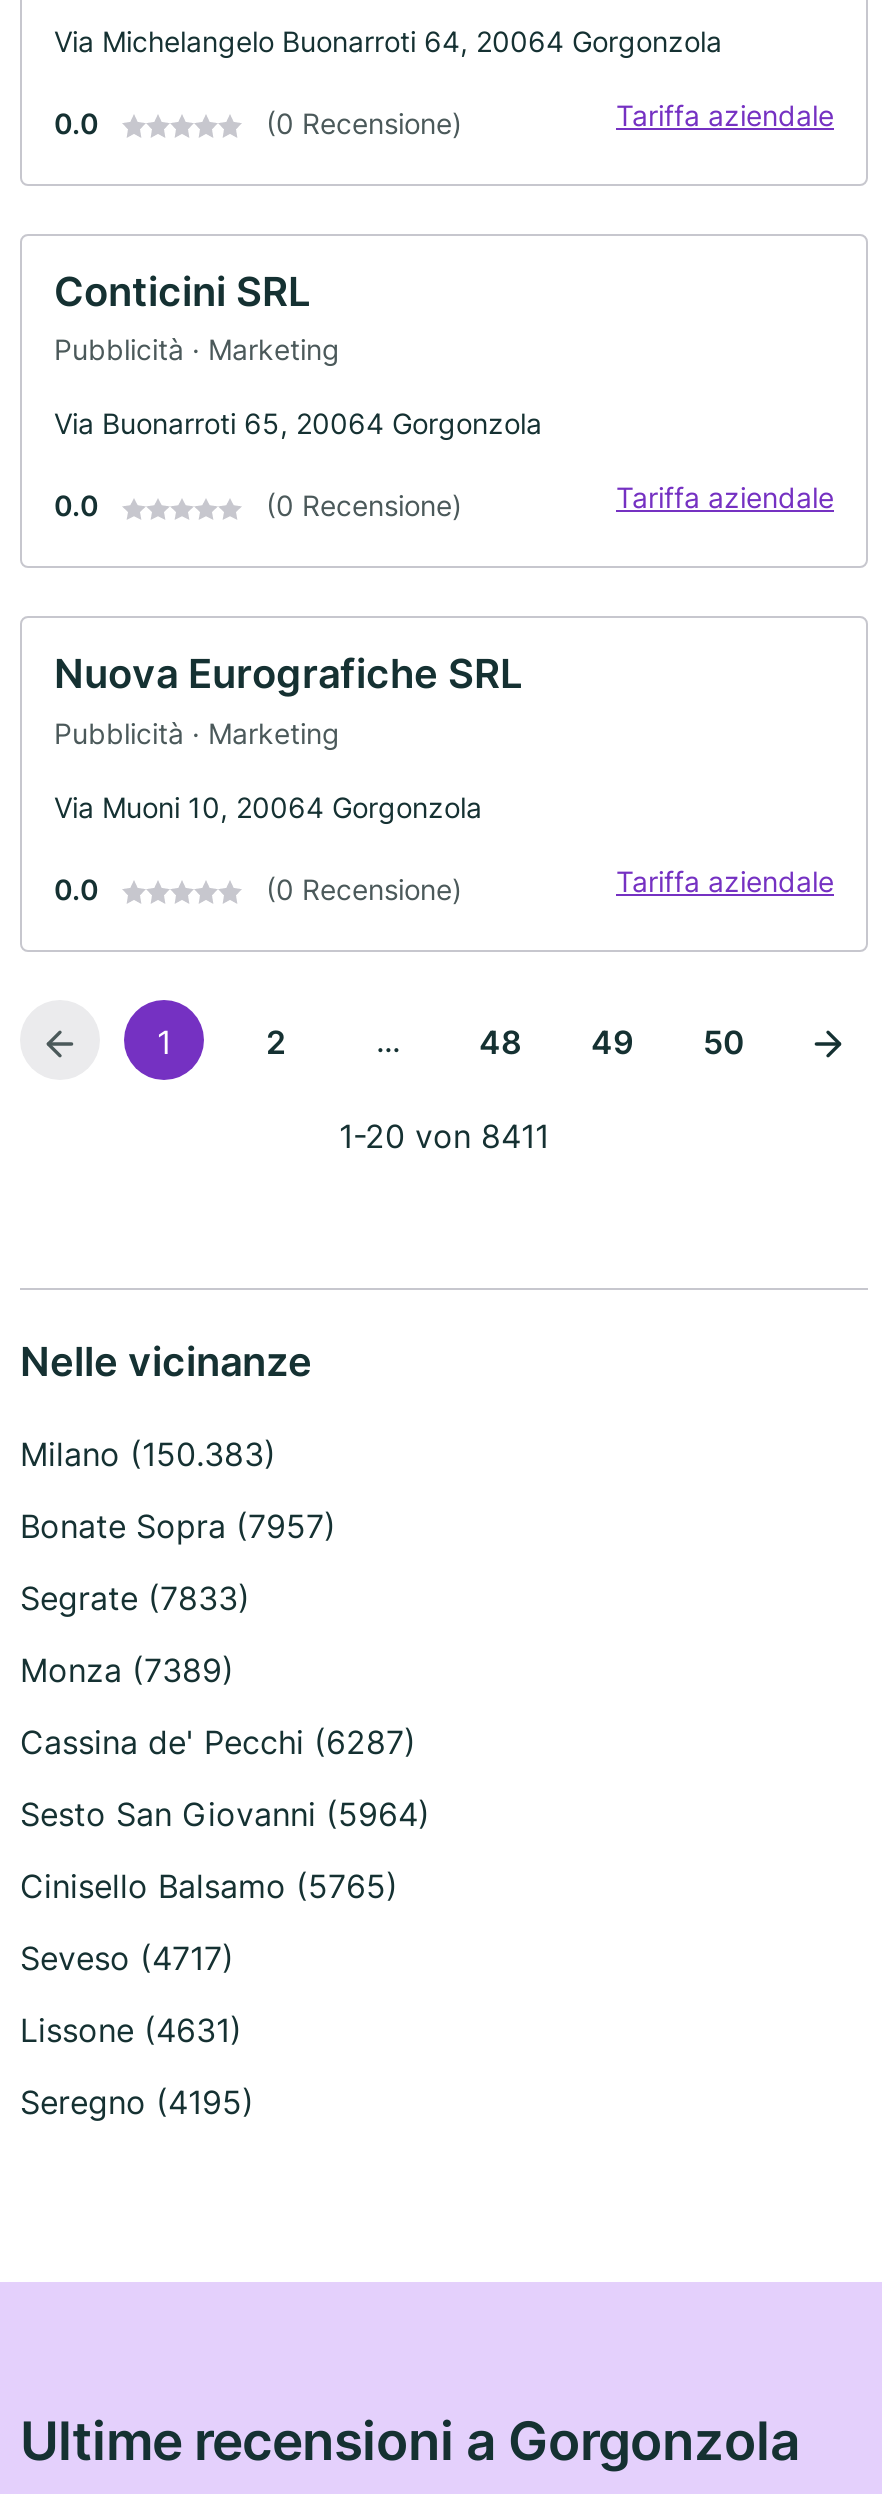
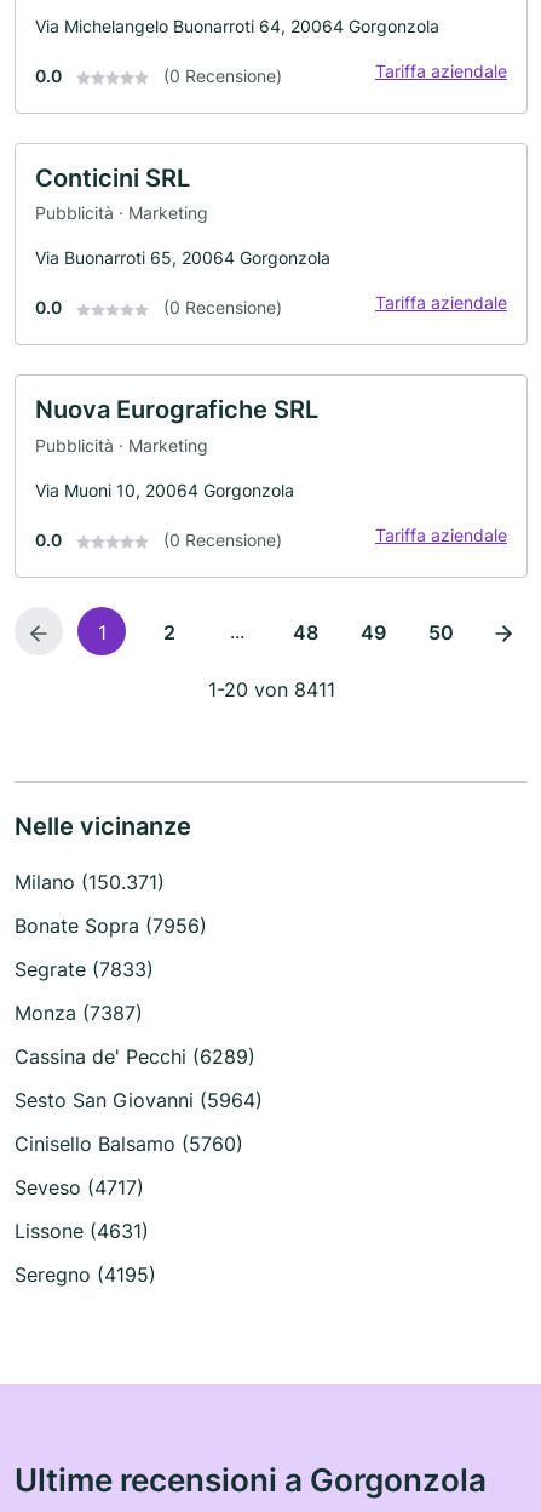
[20,1434,276,1474] Milano (150.383) -> [15,870,165,894] Milano (150.371)
[20,1506,336,1546] Bonate Sopra (7957) -> [15,913,207,938] Bonate Sopra (7956)
[20,1650,234,1690] Monza (7389) -> [15,1001,143,1025] Monza (7387)
[20,1722,416,1762] Cassina de' Pecchi (6287) -> [15,1044,255,1068] Cassina de' Pecchi (6289)
[20,1866,398,1906] Cinisello Balsamo (5765) -> [15,1131,243,1156] Cinisello Balsamo (5760)

